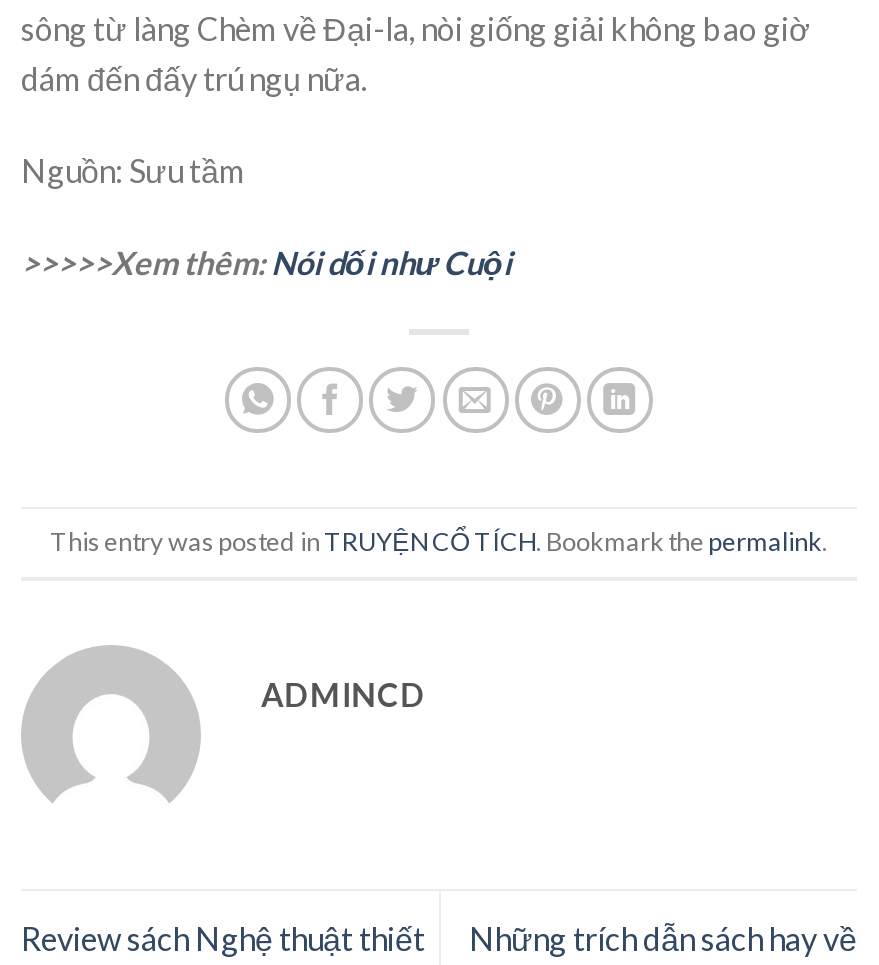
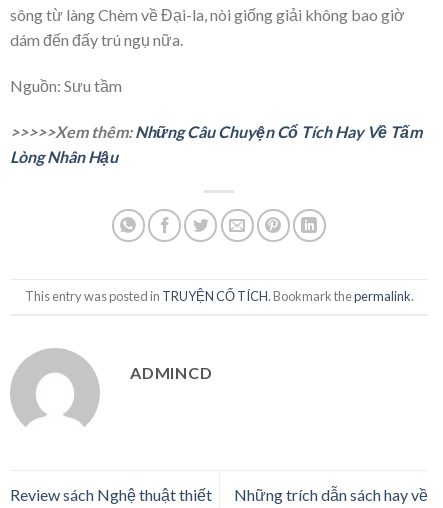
[21,243,511,281] >>>>>Xem thêm: Nói dối như Cuội -> [10,122,422,166] >>>>>Xem thêm: Những Câu Chuyện Cổ Tích Hay Về Tấm | Lòng Nhân Hậu

